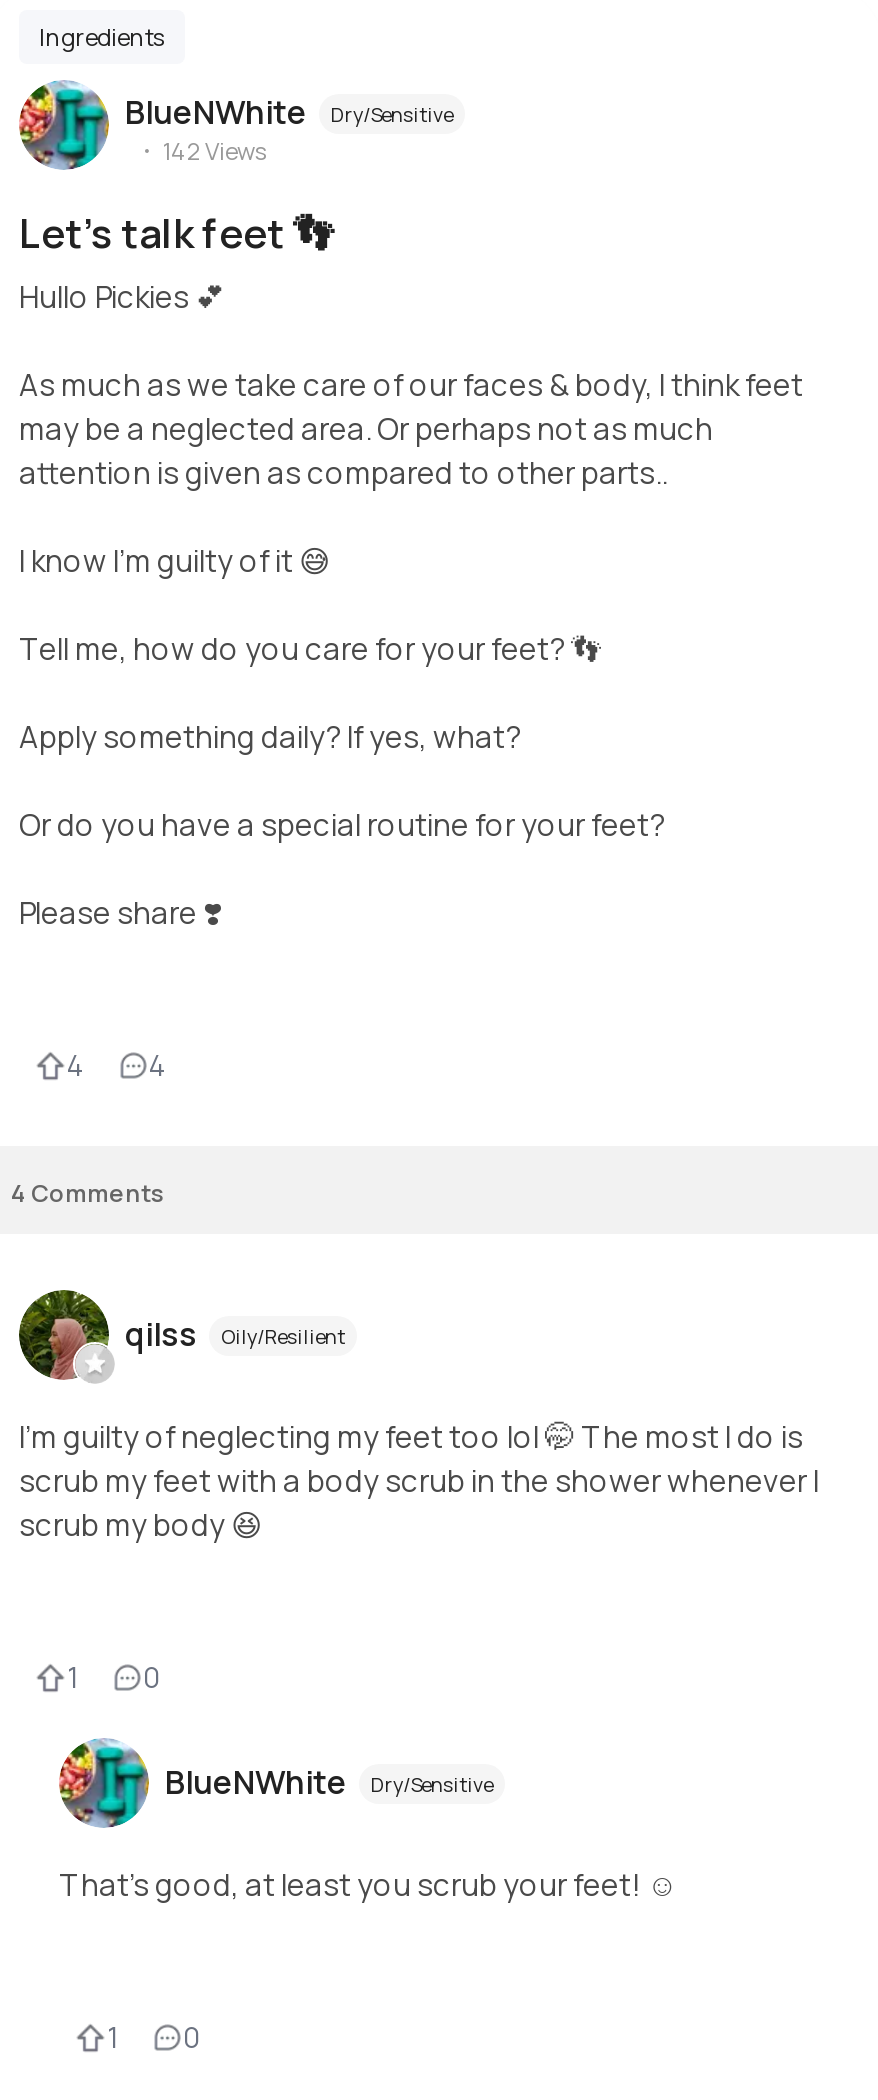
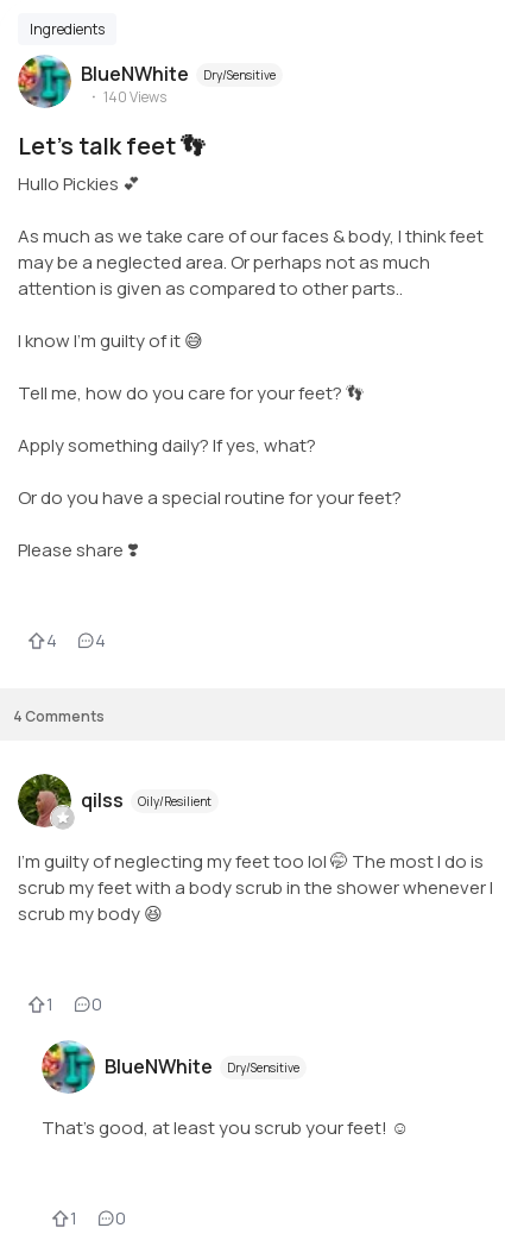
[163,133,267,167] 142 Views -> [103,86,166,106] 140 Views

